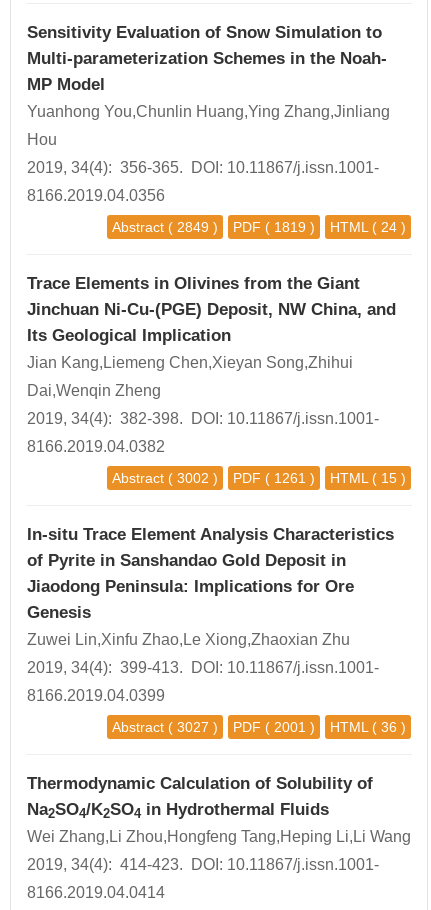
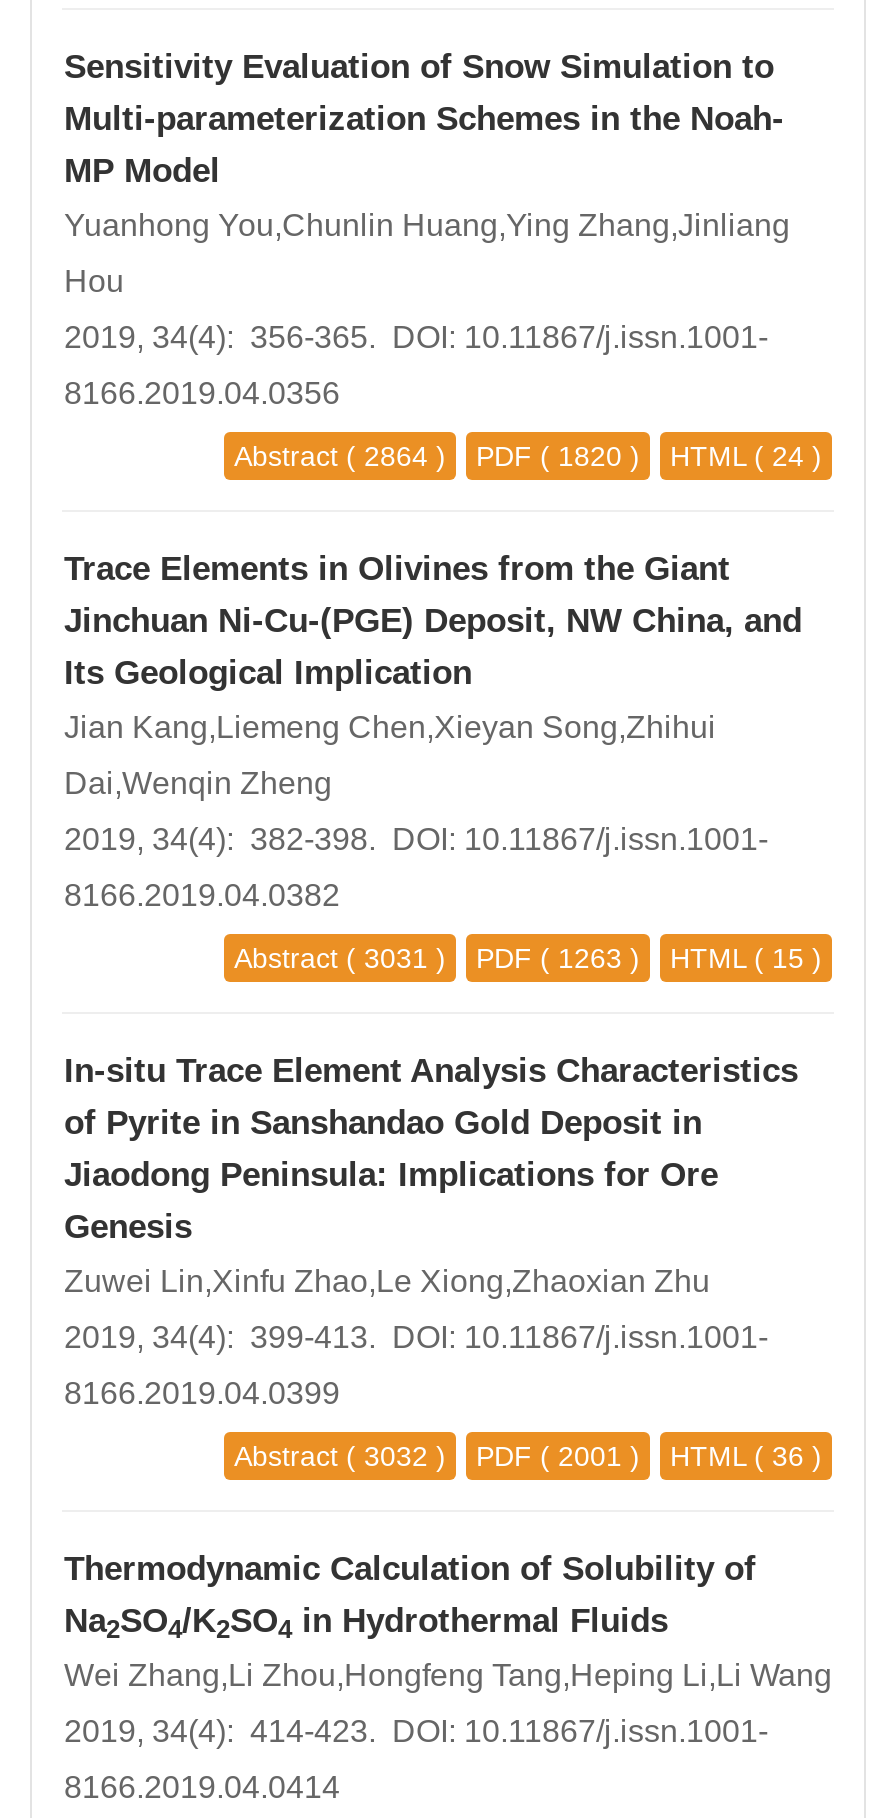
[112,219,218,235] Abstract ( 2849 ) -> [234,440,446,472] Abstract ( 2864 )
[233,219,315,235] PDF ( 1819 ) -> [476,440,640,472] PDF ( 1820 )
[112,470,218,486] Abstract ( 3002 ) -> [234,942,446,974] Abstract ( 3031 )
[233,470,315,486] PDF ( 1261 ) -> [476,942,640,974] PDF ( 1263 )
[112,719,406,735] Abstract ( 3027 ) PDF ( 2001 ) HTML ( 36 ) -> [234,1440,822,1472] Abstract ( 3032 ) PDF ( 2001 ) HTML ( 36 )

